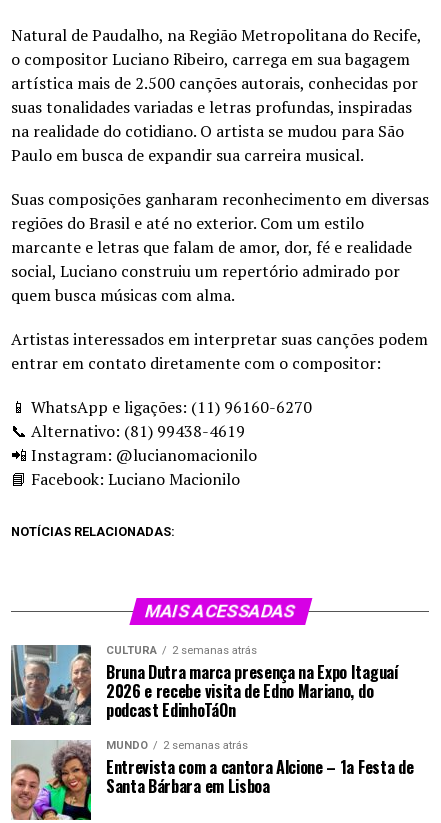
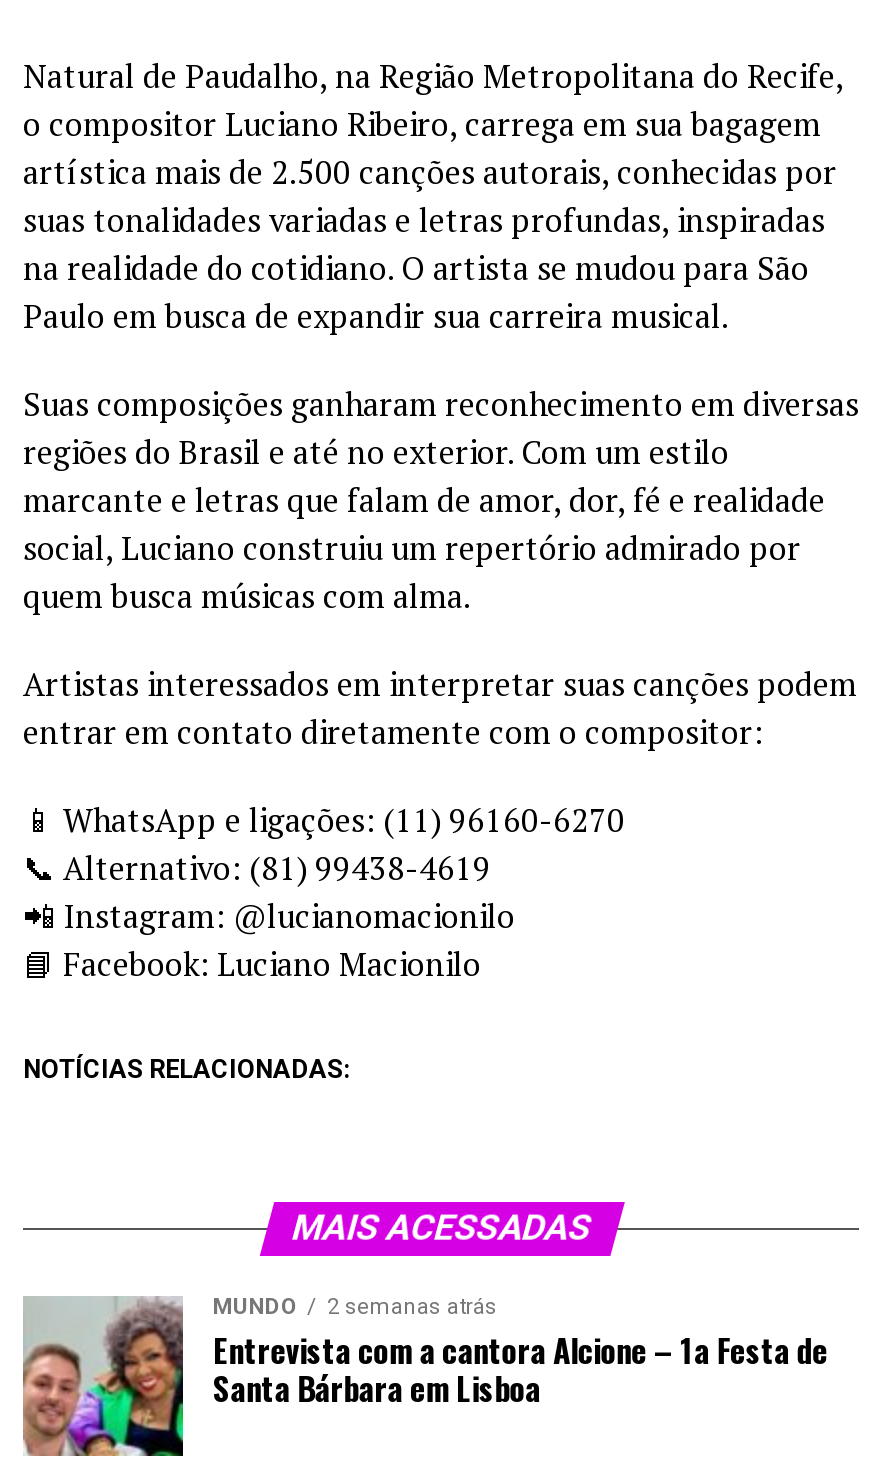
[10,644,399,726] [image] | CULTURA | 2 semanas atrás | Bruna Dutra marca presença na Expo Itaguaí | 2026 e recebe visita de Edno Mariano, do | podcast EdinhoTáOn -> none

